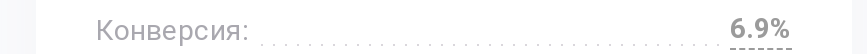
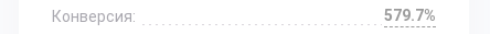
[730,12,792,44] 6.9% -> [384,7,436,24] 579.7%

